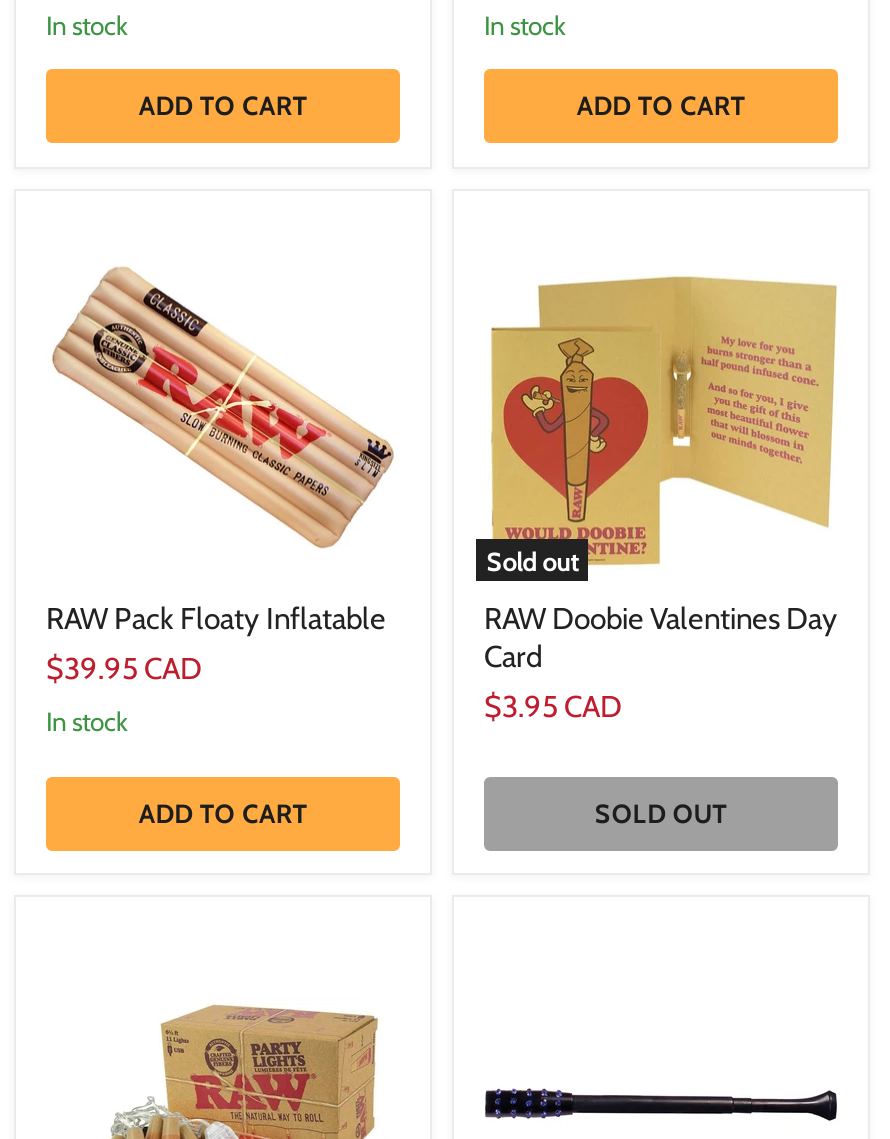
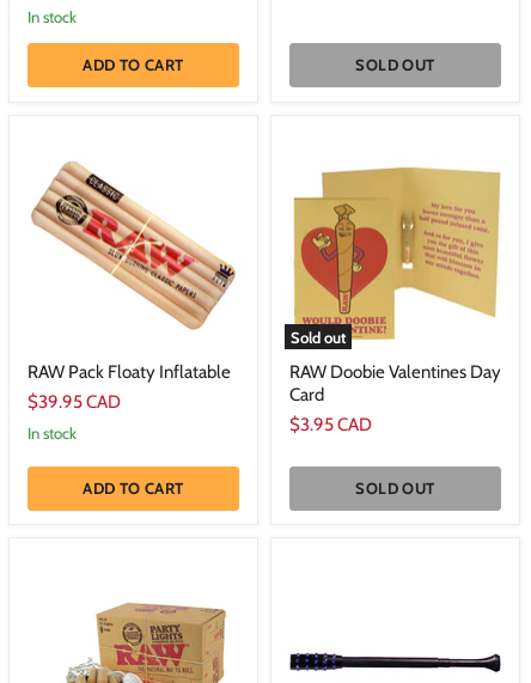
[490,10,745,122] In stock | ADD TO CART -> [356,56,435,75] SOLD OUT

